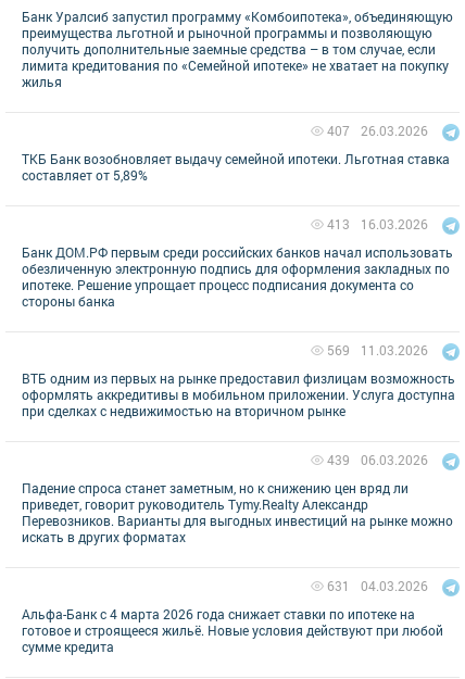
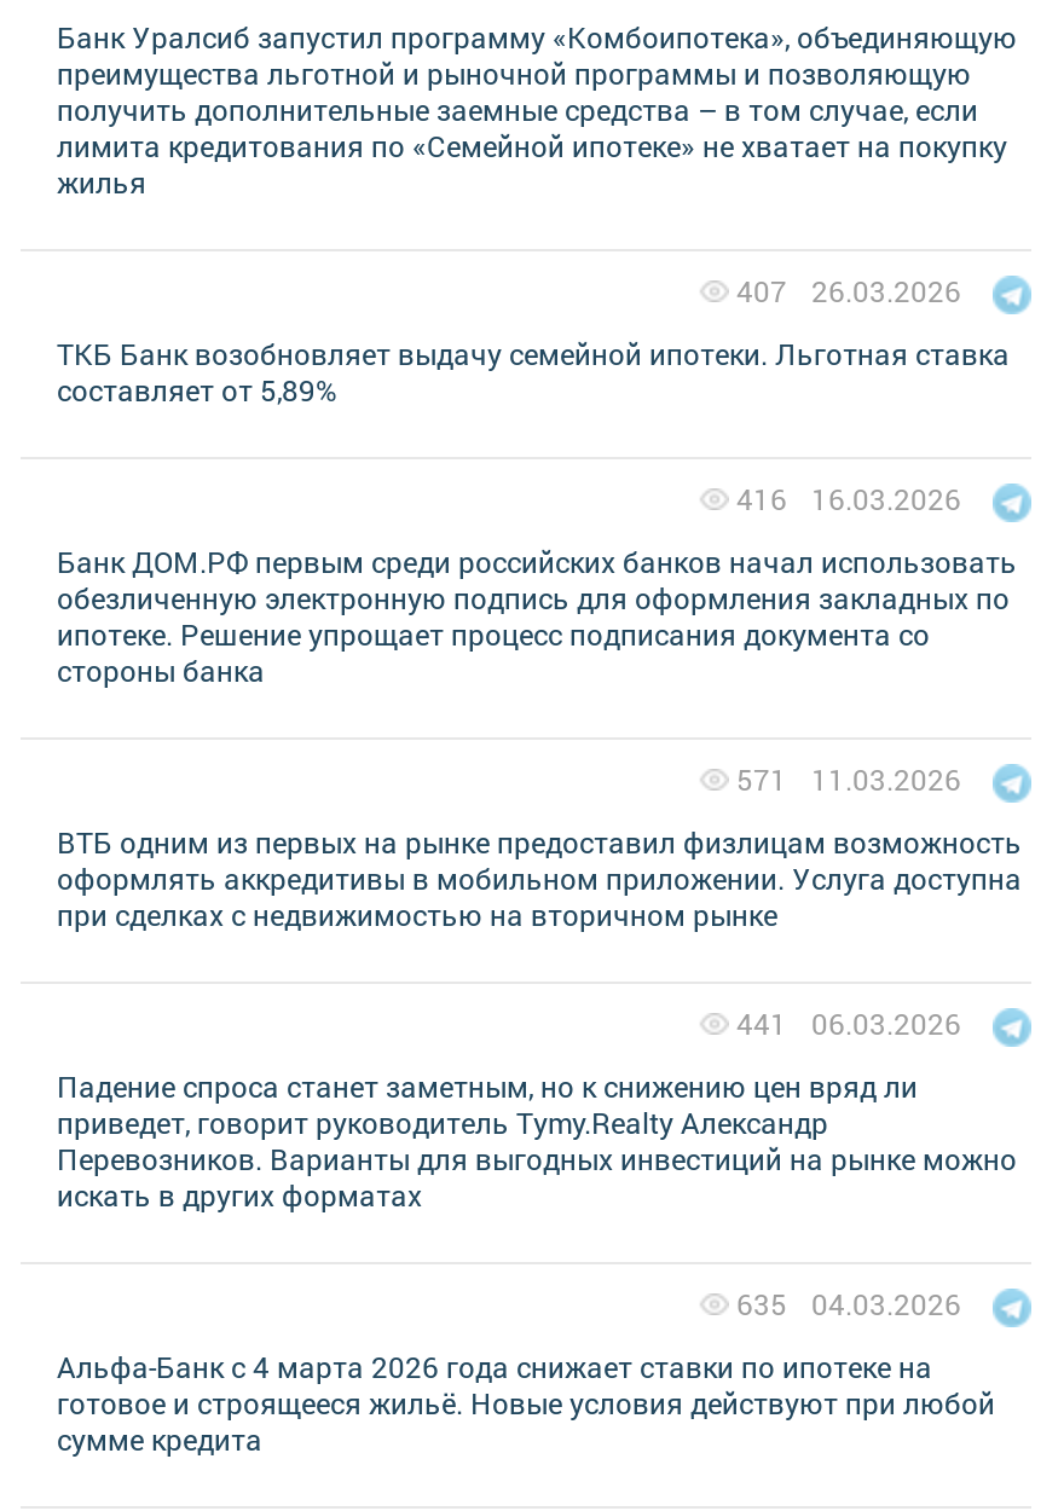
[327,215,428,233] 413 16.03.2026 -> [736,478,961,518] 416 16.03.2026
[327,341,428,359] 569 11.03.2026 -> [736,759,961,798] 571 11.03.2026
[327,451,428,468] 439 06.03.2026 -> [736,1003,961,1042] 441 06.03.2026
[327,577,428,594] 631 04.03.2026 -> [736,1284,961,1323] 635 04.03.2026

